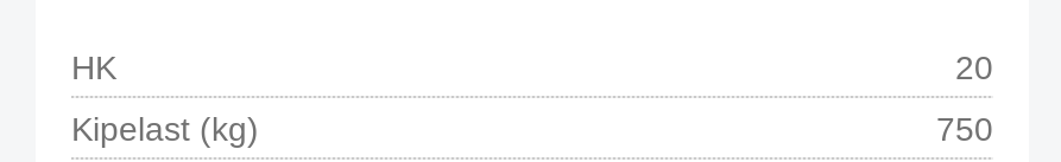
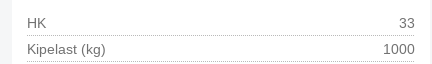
[955,49,993,87] 20 -> [399,15,415,31] 33
[936,111,993,149] 750 -> [383,41,415,57] 1000

